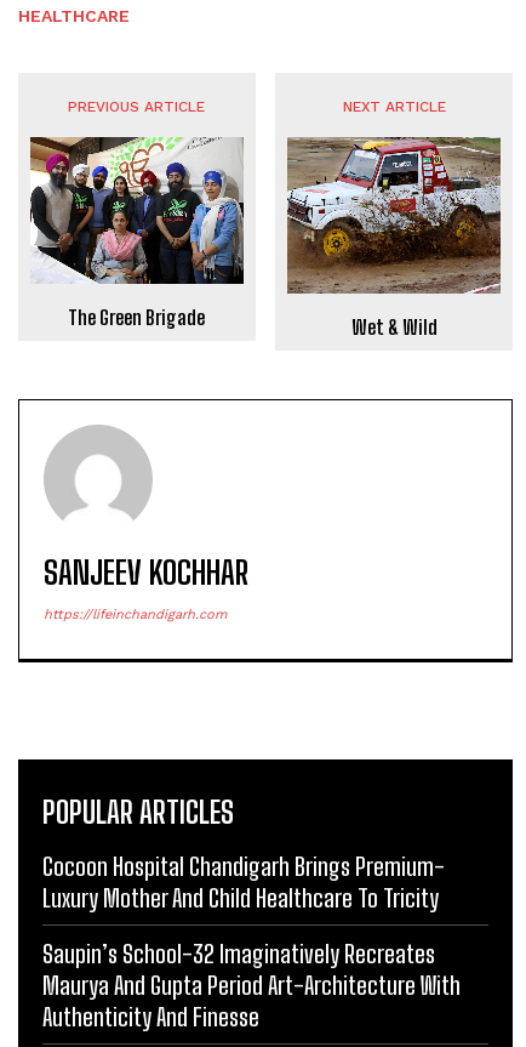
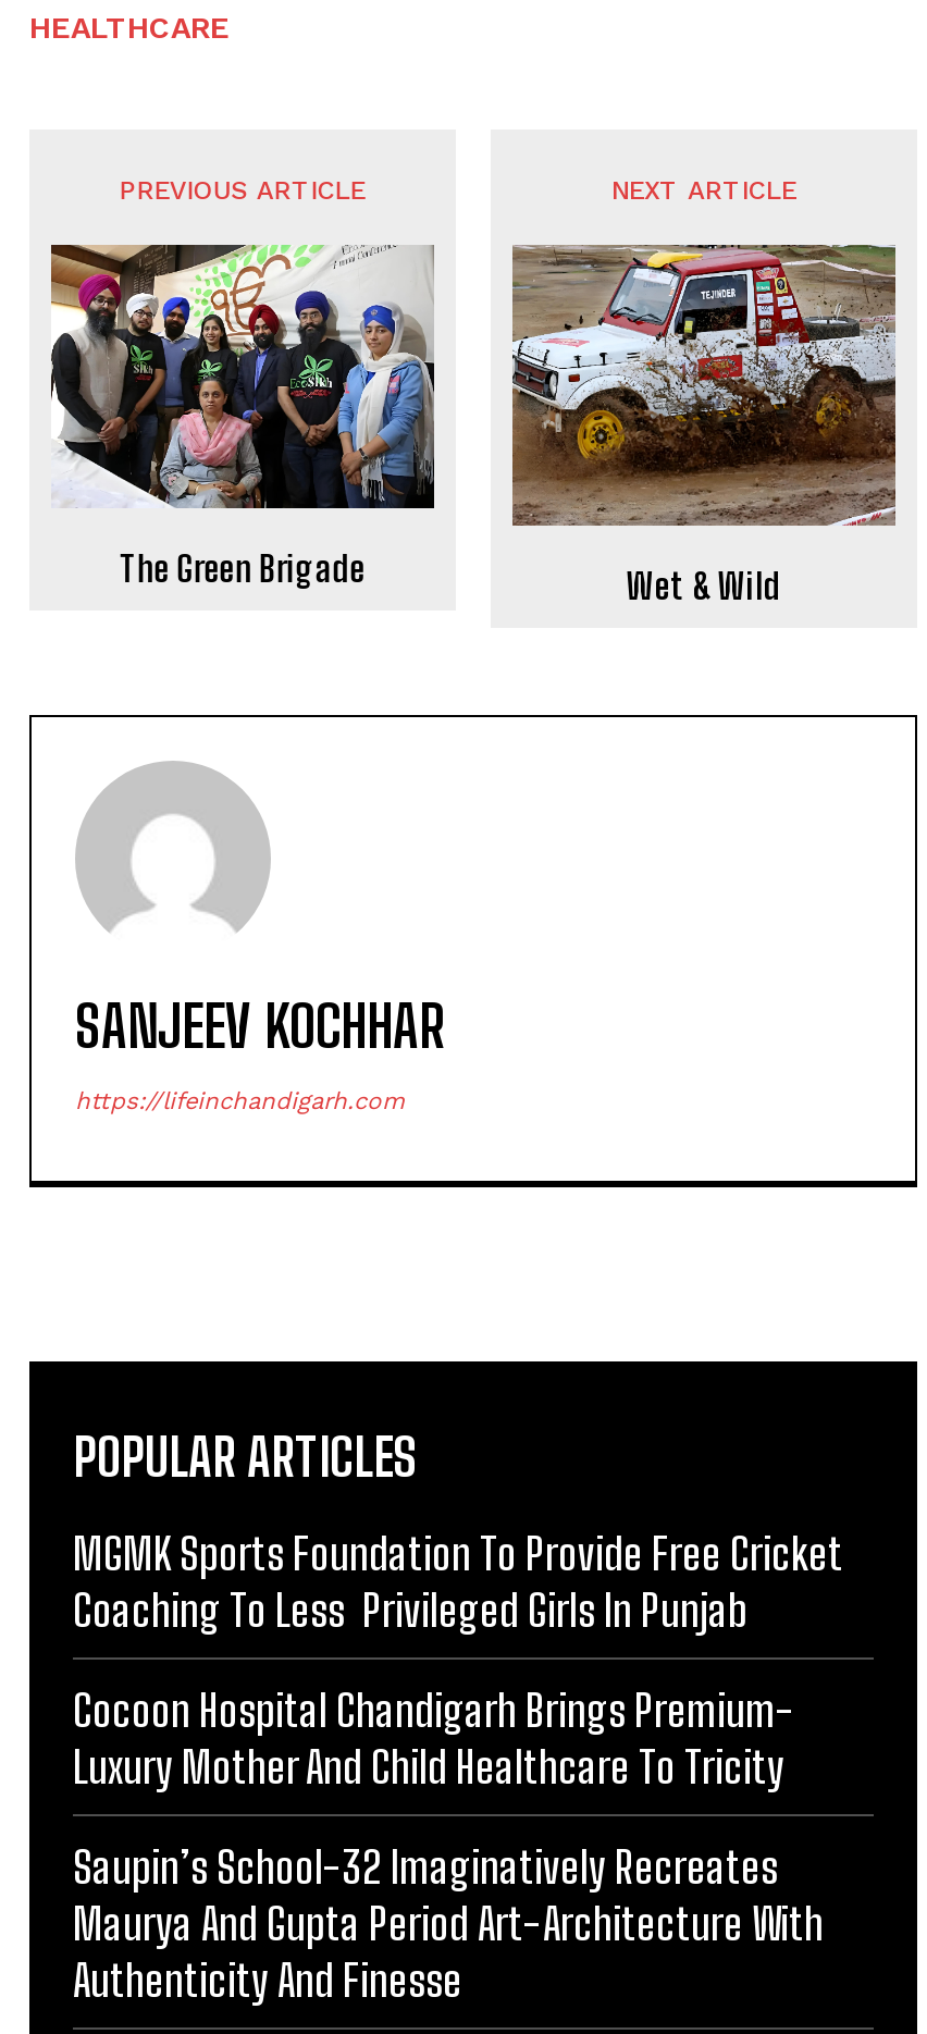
none -> [73,1526,843,1635] MGMK Sports Foundation To Provide Free Cricket | Coaching To Less Privileged Girls In Punjab

